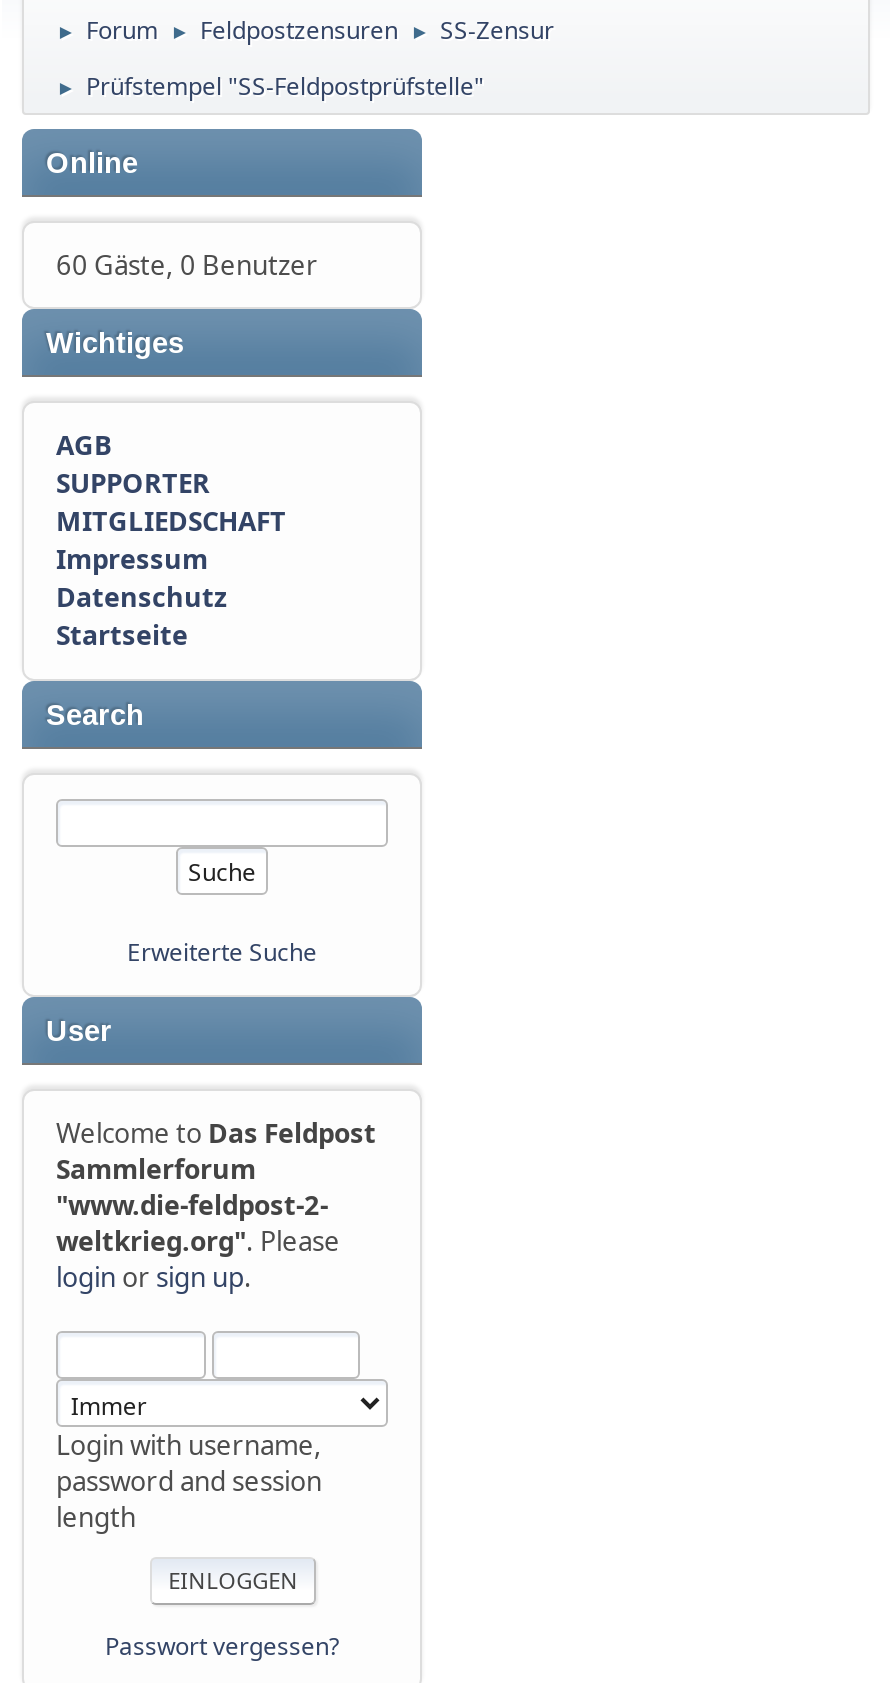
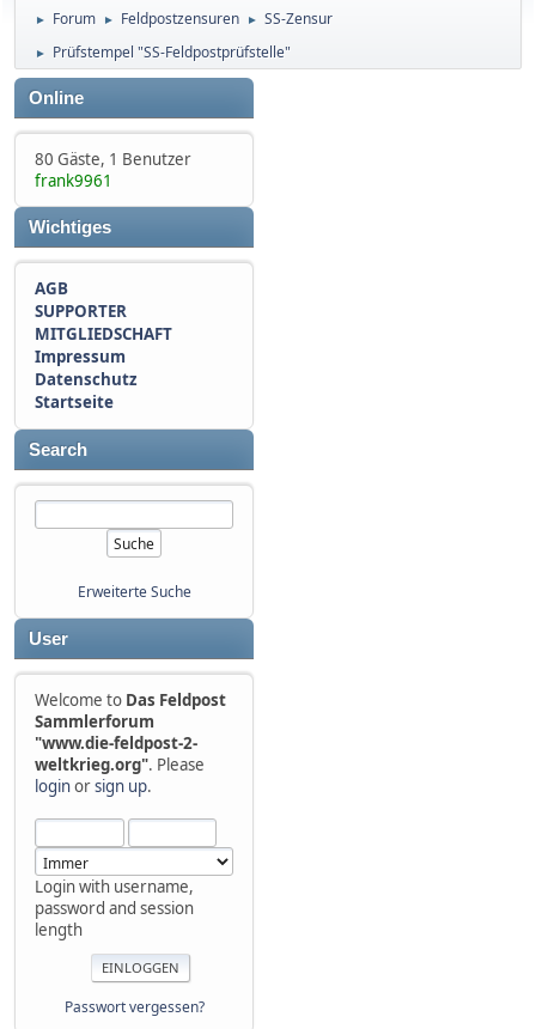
[56,247,318,283] 60 Gäste, 0 Benutzer -> [35,148,191,191] 80 Gäste, 1 Benutzer | frank9961

